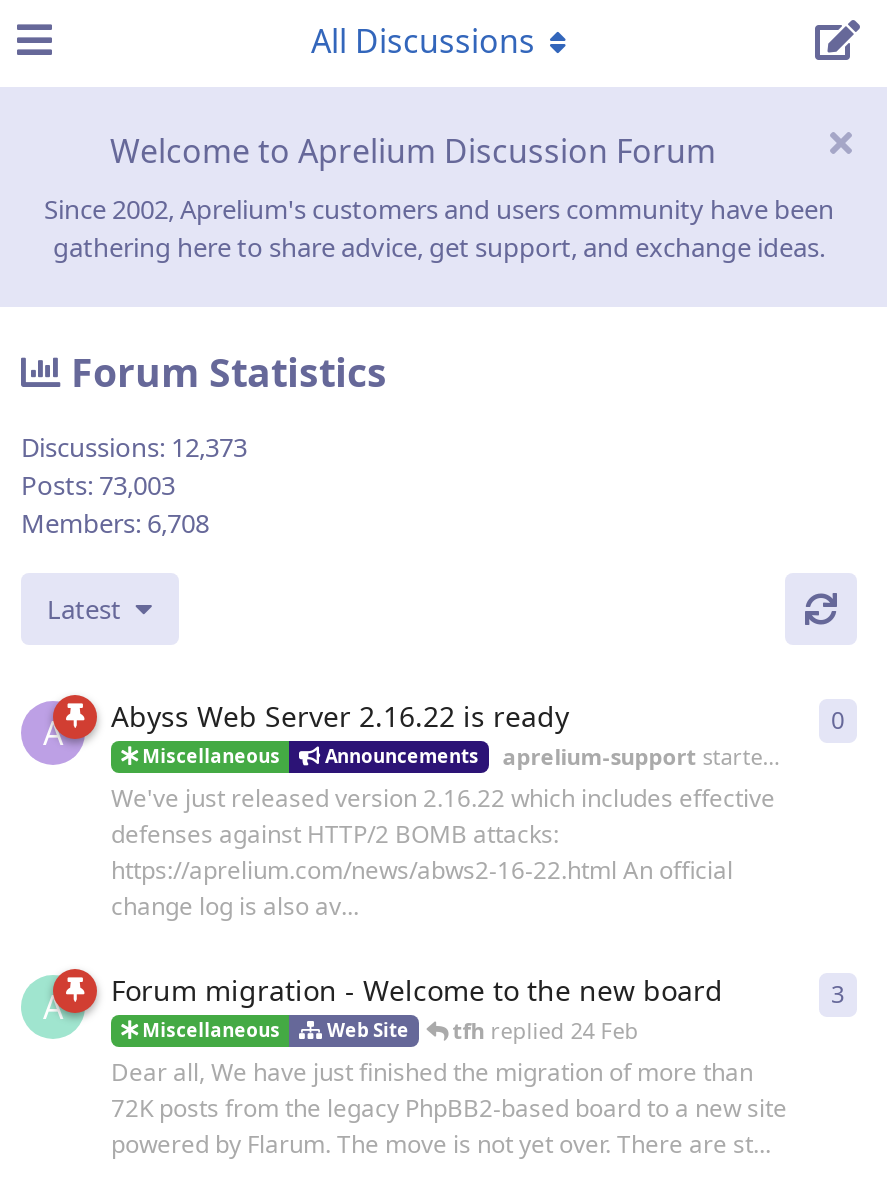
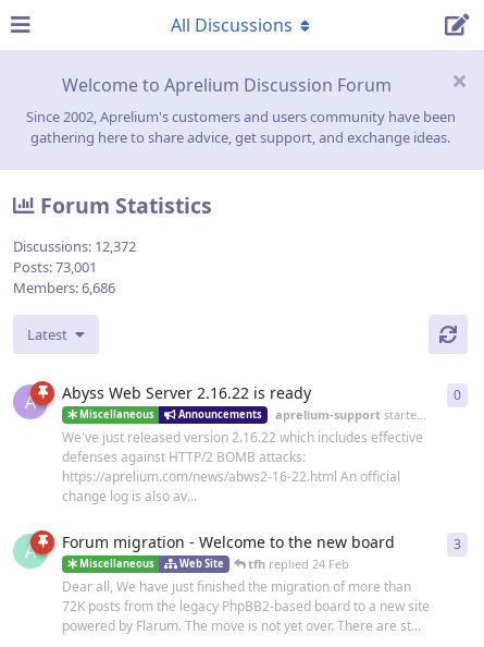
[21,429,247,465] Discussions: 12,373 -> [13,237,136,256] Discussions: 12,372
[21,467,175,503] Posts: 73,003 -> [13,257,97,277] Posts: 73,001
[21,505,209,541] Members: 6,708 -> [13,278,115,298] Members: 6,686

